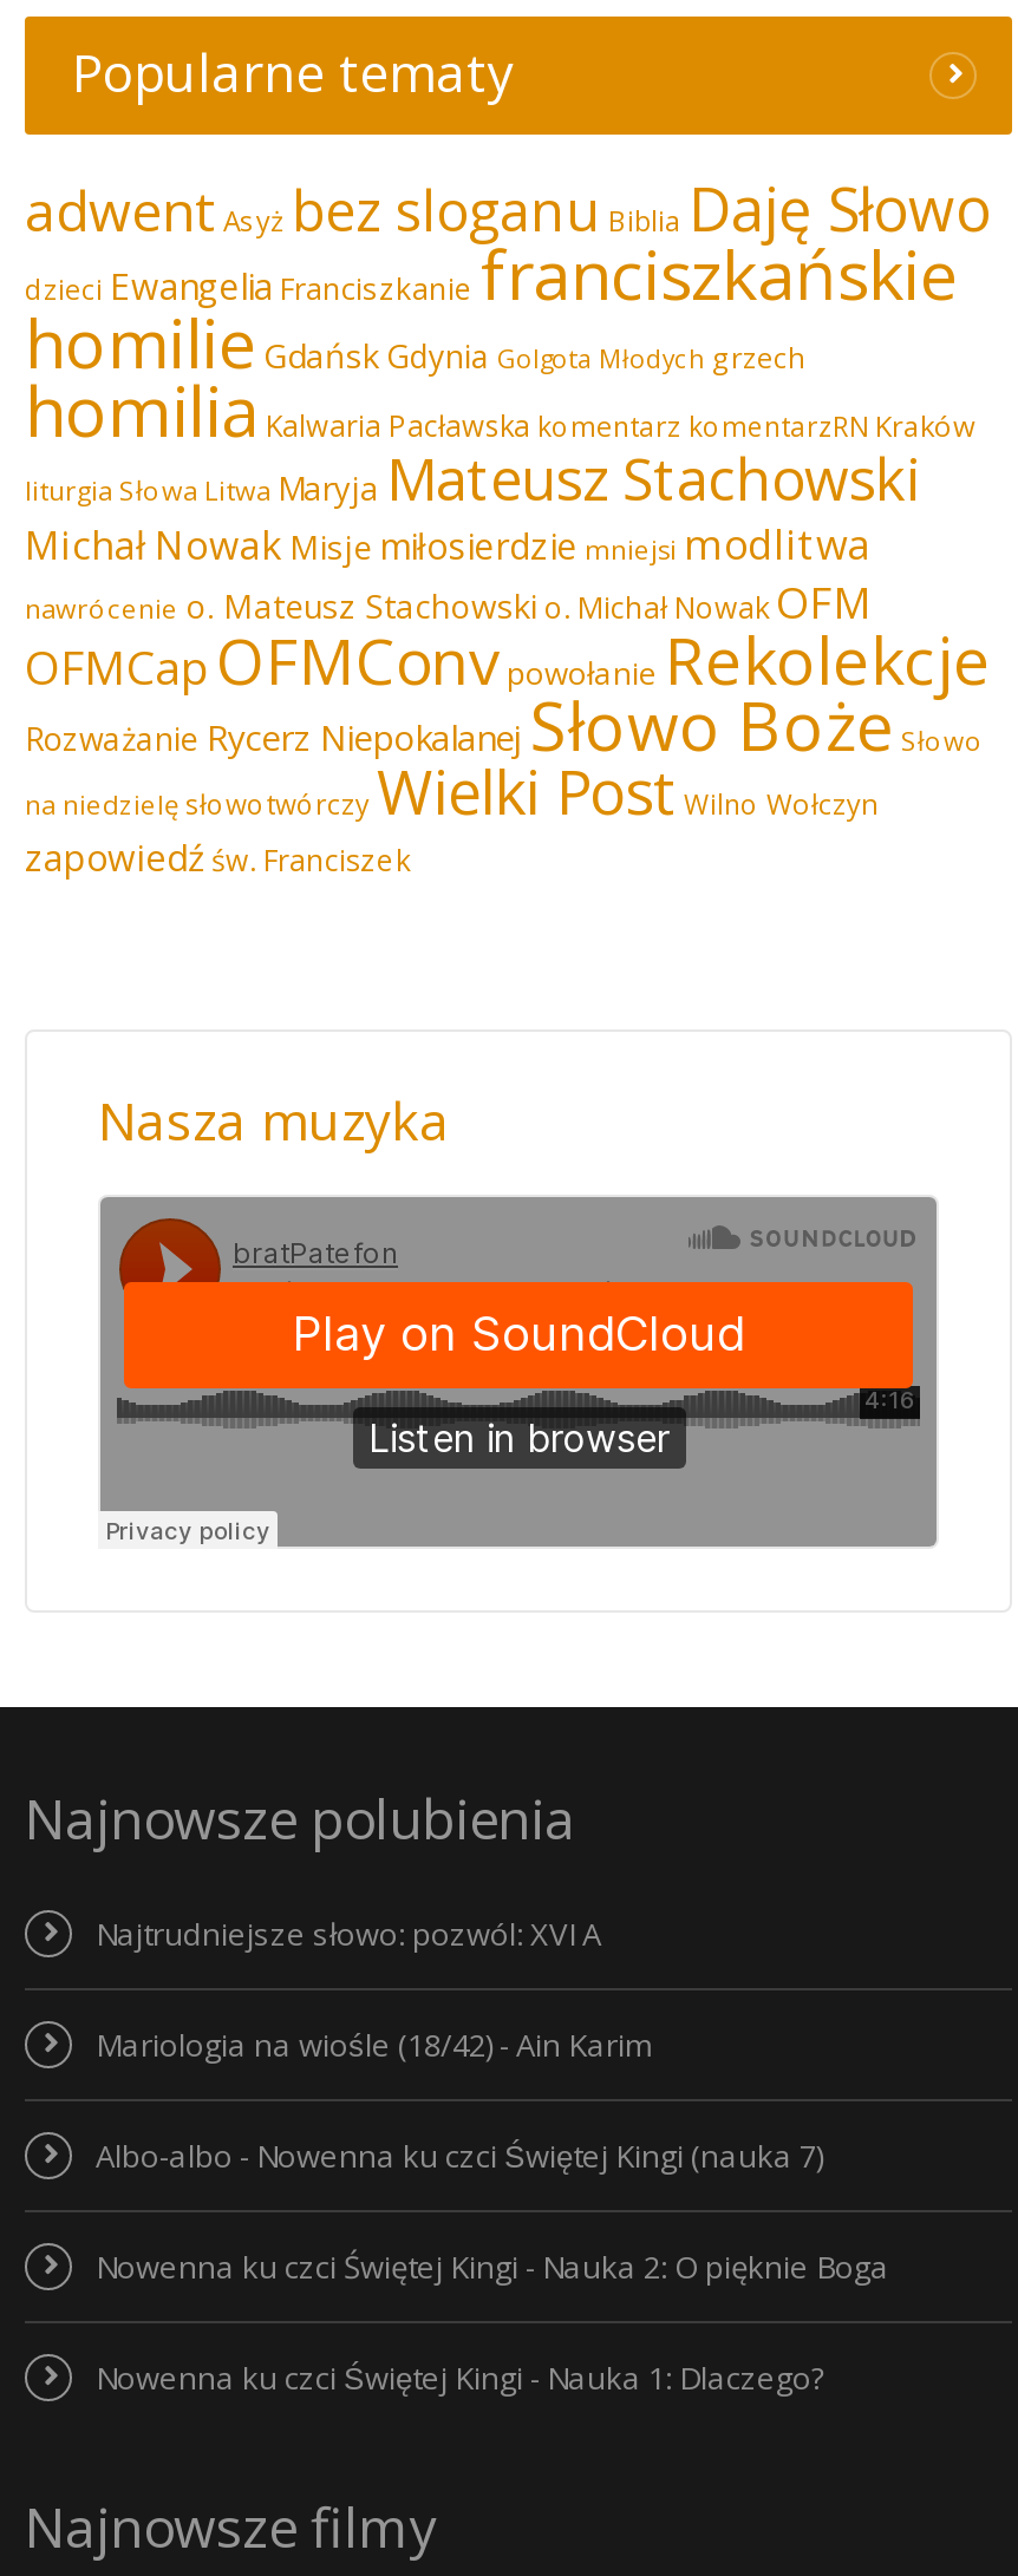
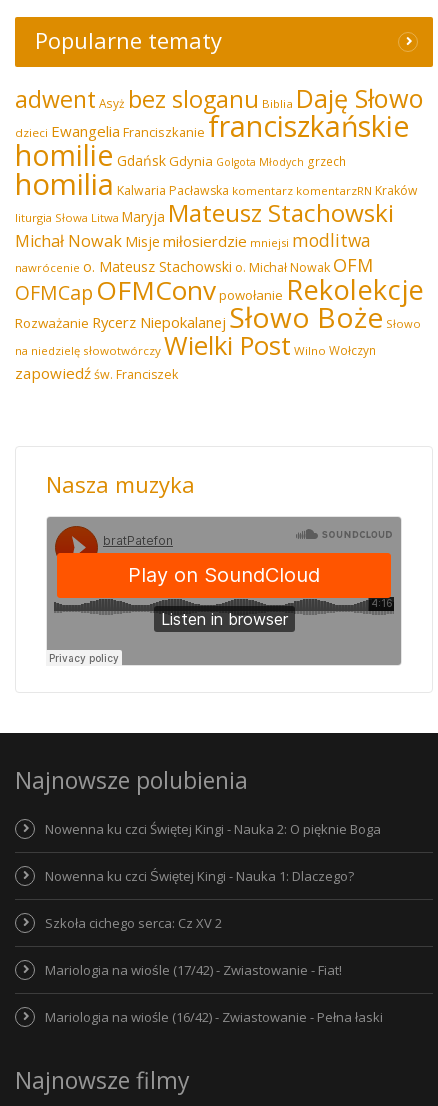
[96,1913,823,2177] Najtrudniejsze słowo: pozwól: XVI A | Mariologia na wiośle (18/42) - Ain Karim | Albo-albo - Nowenna ku czci Świętej Kingi (nauka 7) -> none
moved [96,2246,889,2399] -> [45,820,381,885]: Nowenna ku czci Świętej Kingi - Nauka 2: O pięknie Boga | Nowenna ku czci Świętej Kingi - Nauka 1: Dlaczego?
none -> [45,914,383,1026] Szkoła cichego serca: Cz XV 2 | Mariologia na wiośle (17/42) - Zwiastowanie - Fiat! | Mariologia na wiośle (16/42) - Zwiastowanie - Pełna łaski

